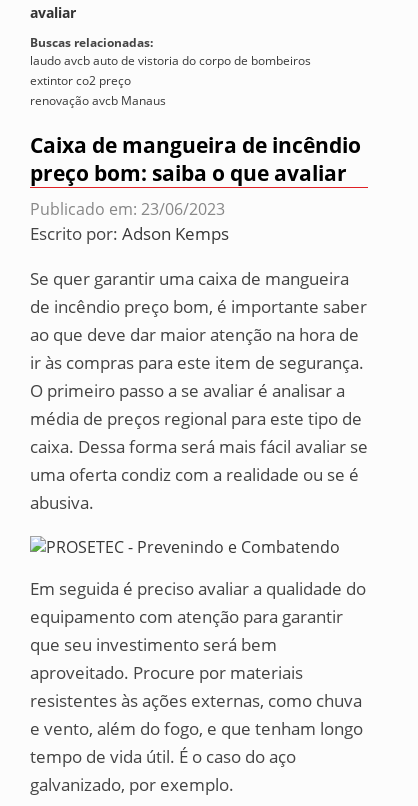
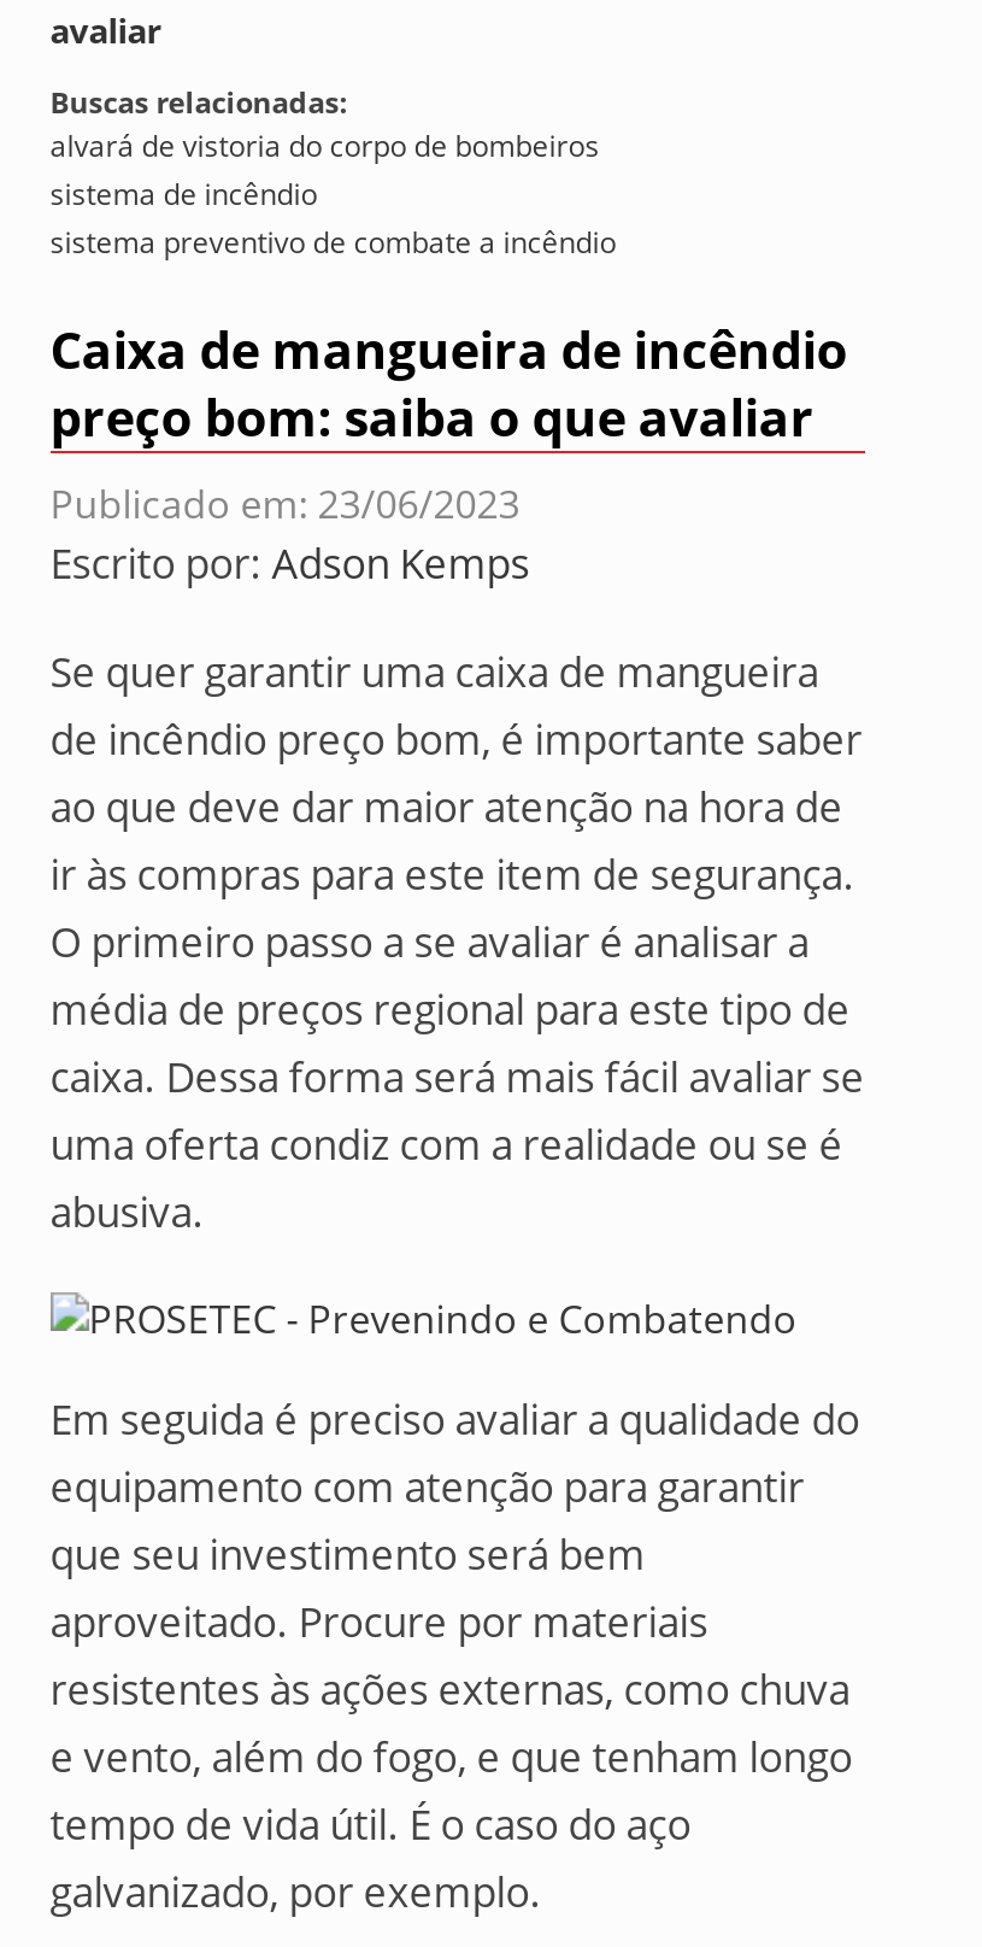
[30,52,311,109] laudo avcb auto de vistoria do corpo de bombeiros | extintor co2 preço | renovação avcb Manaus -> [50,125,616,263] alvará de vistoria do corpo de bombeiros | sistema de incêndio | sistema preventivo de combate a incêndio

